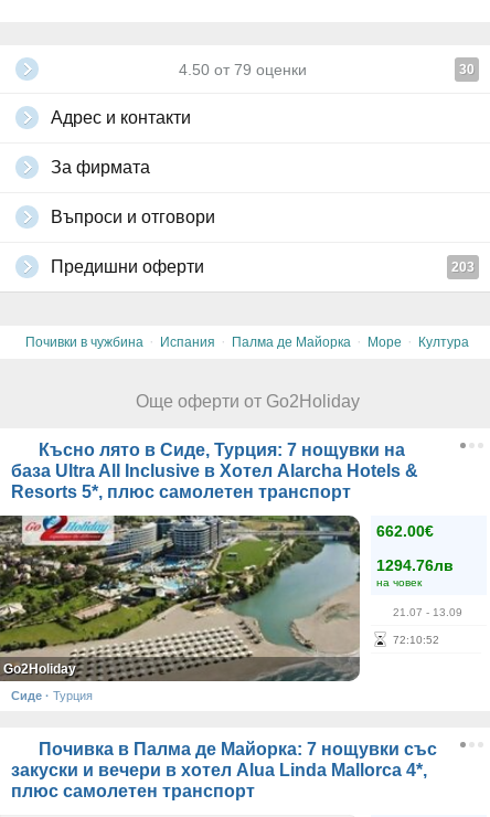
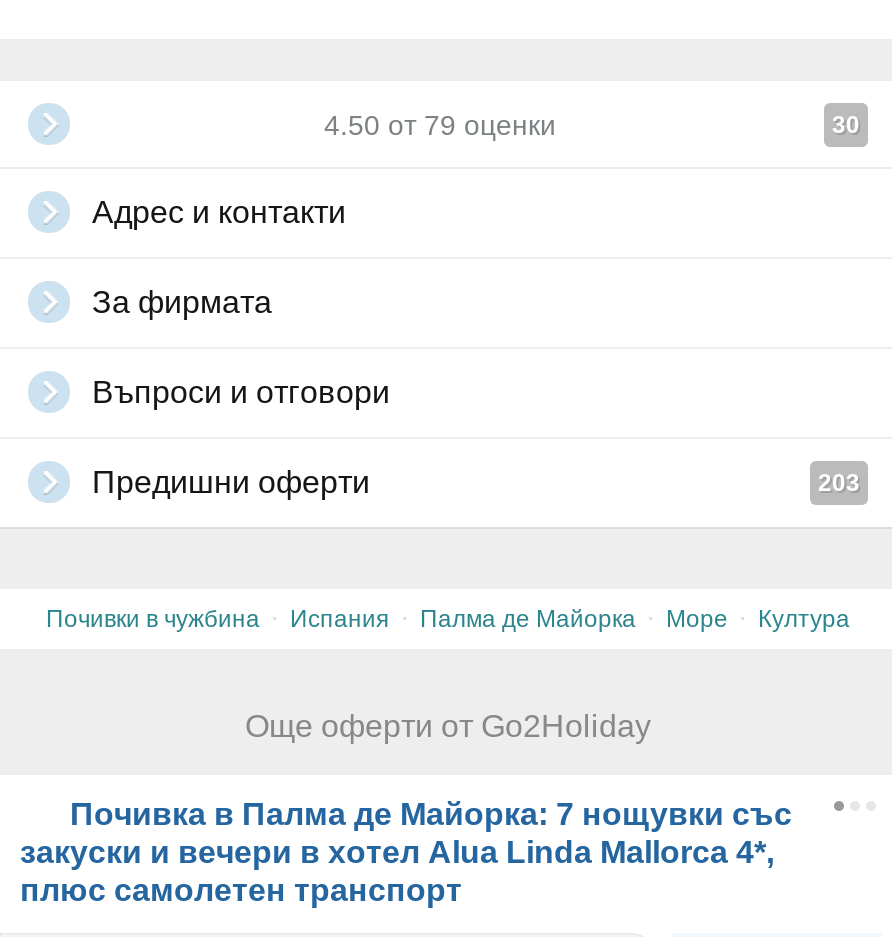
[3,441,462,702] [image] | Късно лято в Сиде, Турция: 7 нощувки на | база Ultra All Inclusive в Хотел Alarcha Hotels & | Resorts 5*, плюс самолетен транспорт | 662.00€ | 1294.76лв | на човек | 21.07 - 13.09 | 72: 10: 52 | Go2Holiday | Сиде · Турция -> none

